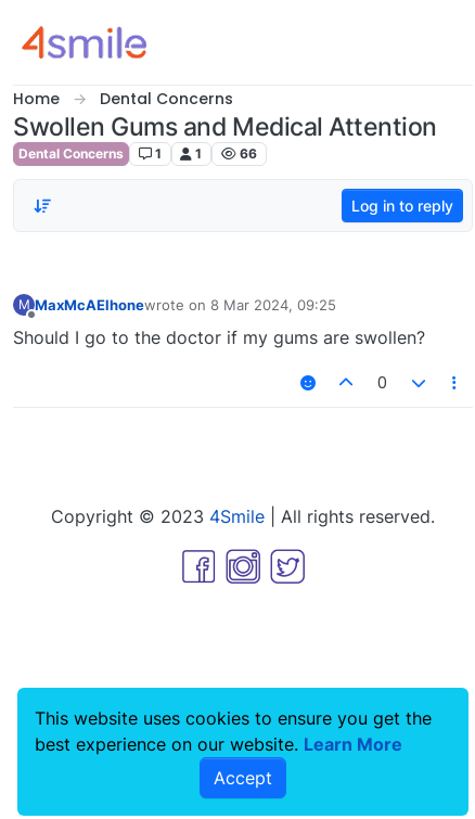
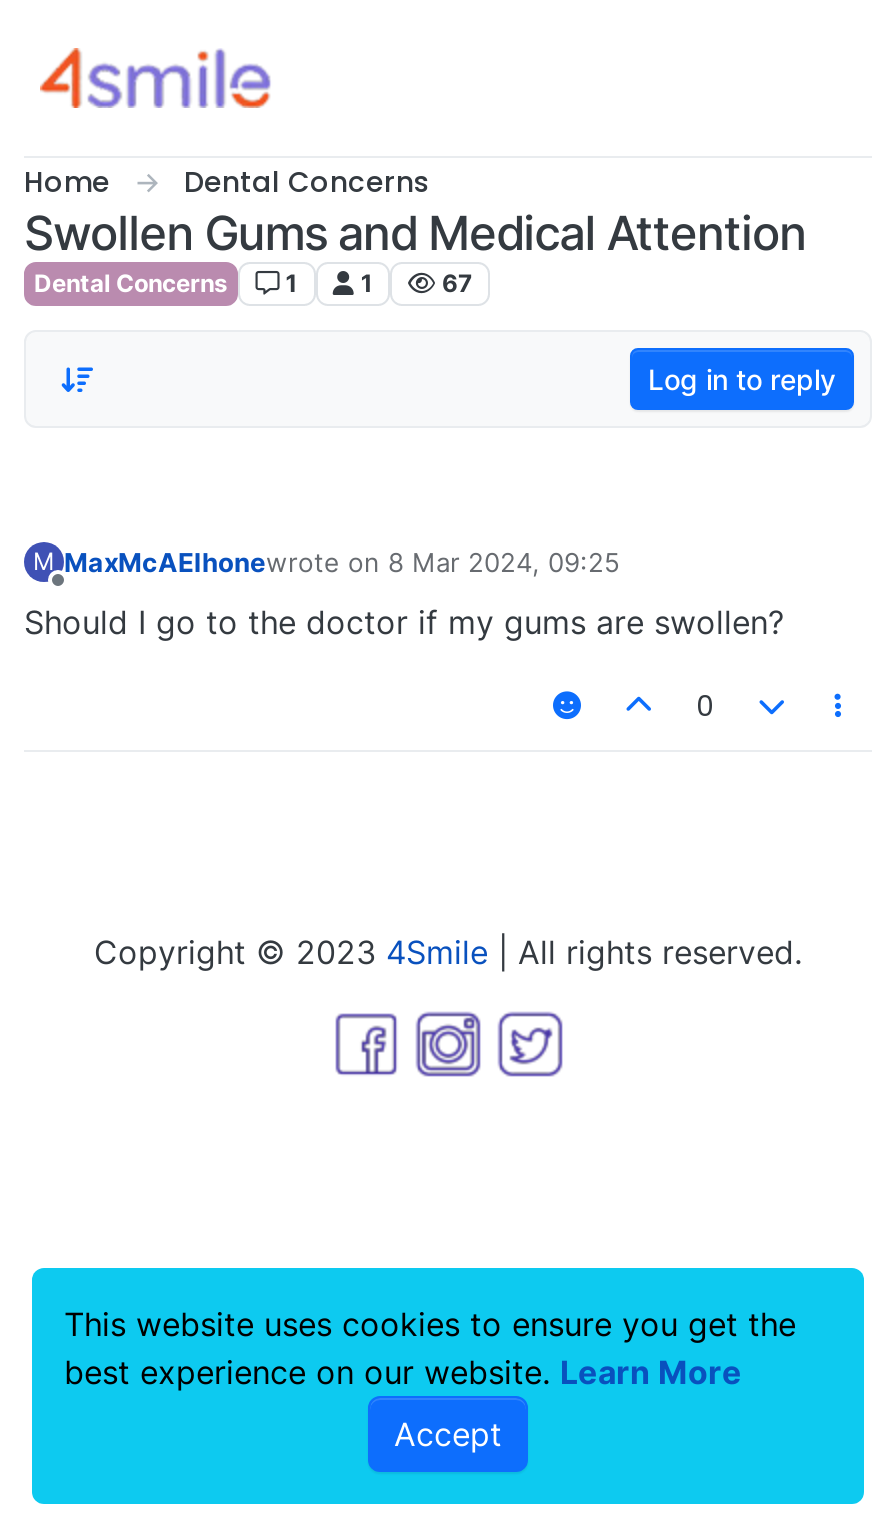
[240,146,257,162] 66 -> [442,268,472,298] 67

